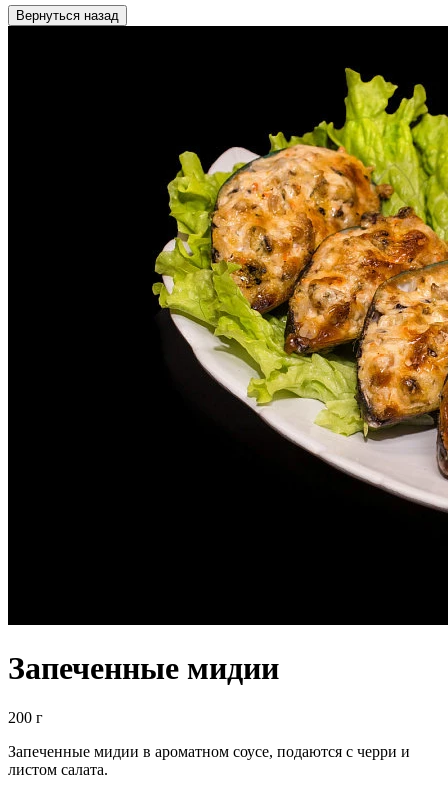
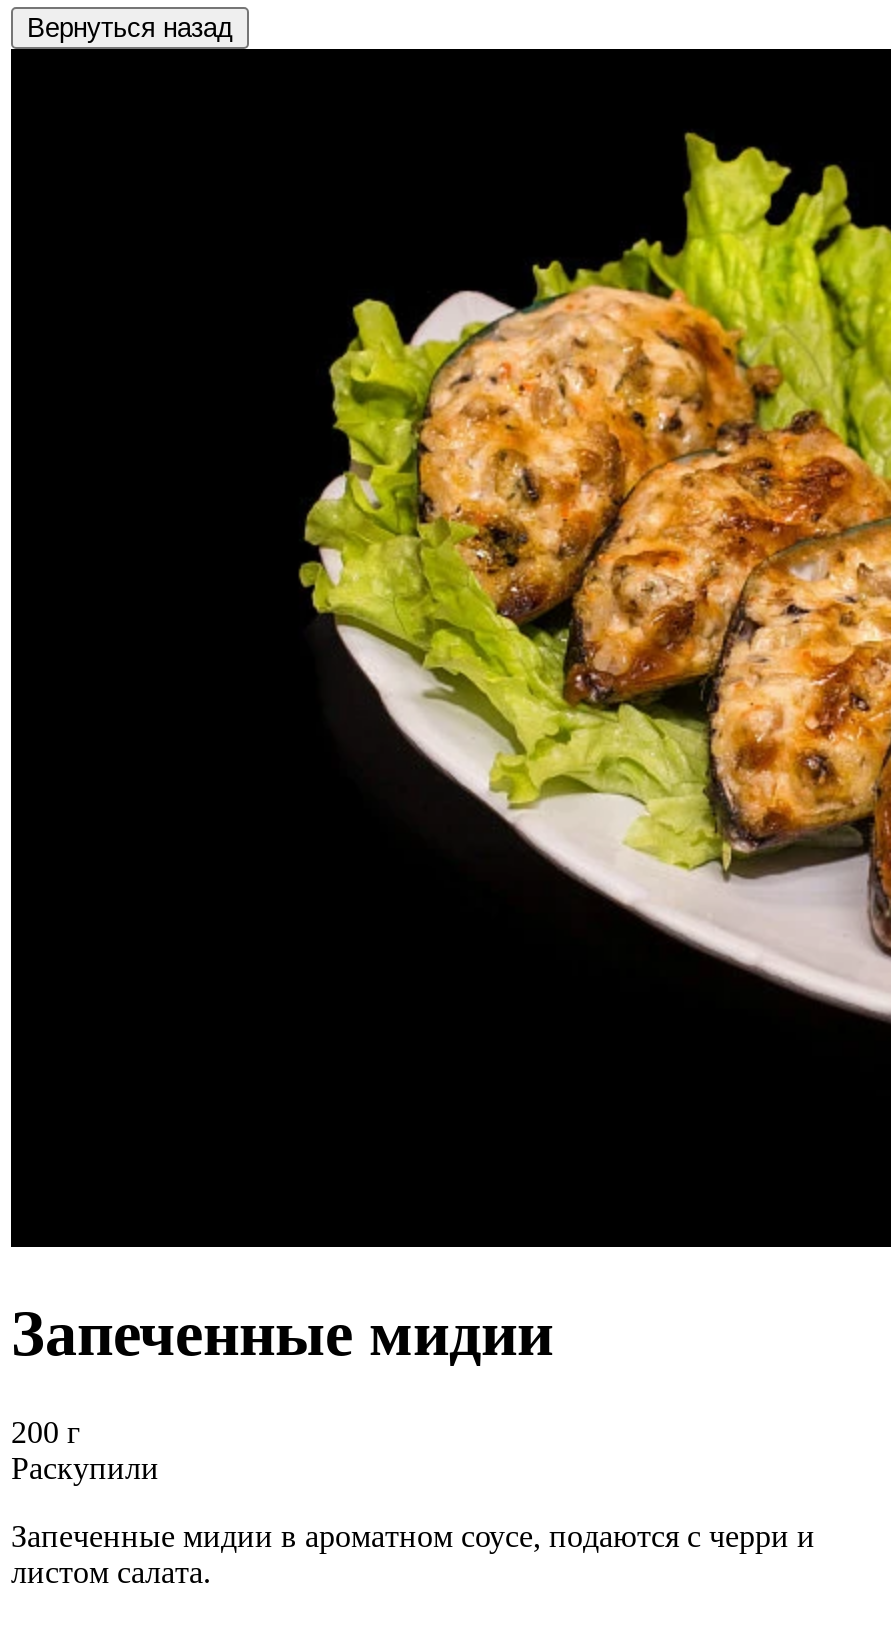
none -> [11,1451,159,1485] Раскупили

